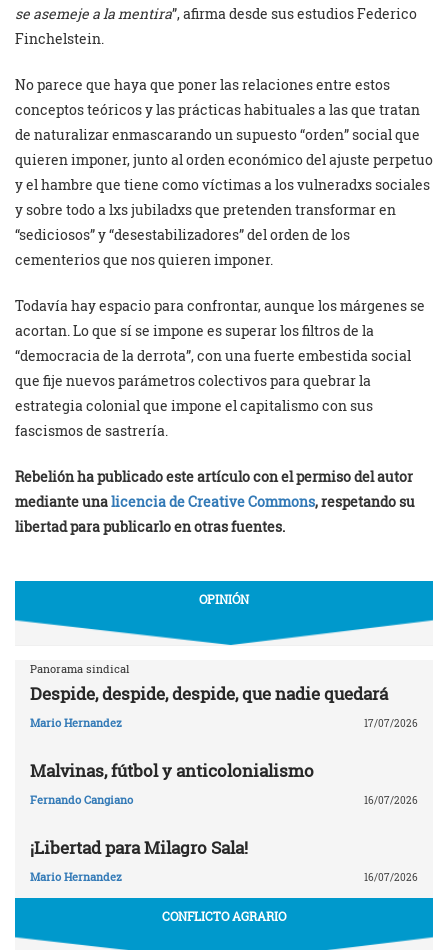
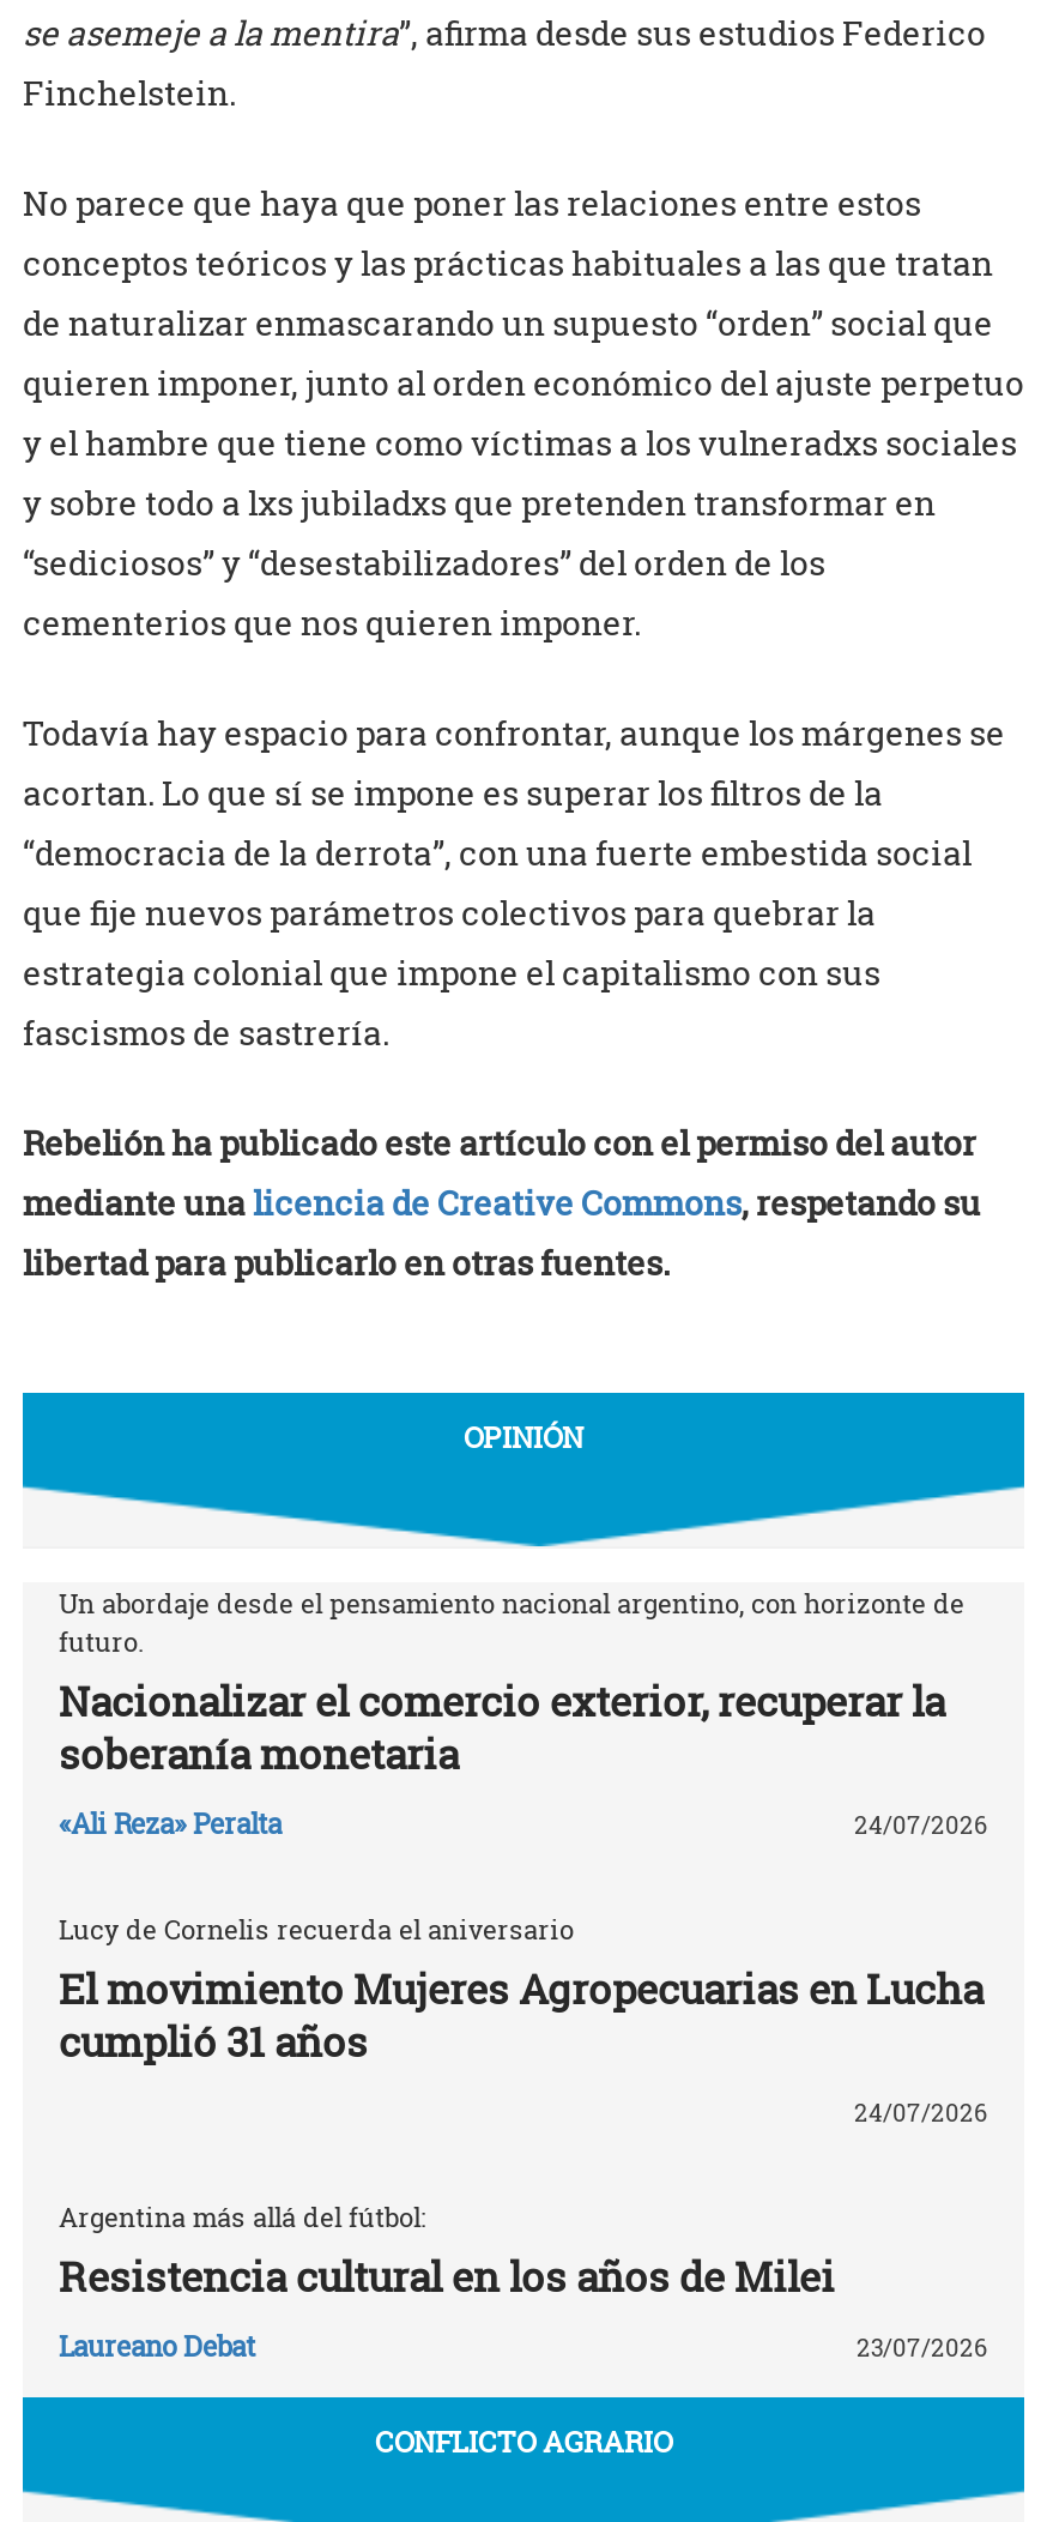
[30,661,388,705] Panorama sindical | Despide, despide, despide, que nadie quedará -> [59,1584,964,1781] Un abordaje desde el pensamiento nacional argentino, con horizonte de | futuro. | Nacionalizar el comercio exterior, recuperar la | soberanía monetaria
[30,715,418,730] Mario Hernandez | 17/07/2026 -> [59,1806,988,1842] «Ali Reza» Peralta | 24/07/2026
[30,759,314,782] Malvinas, fútbol y anticolonialismo -> [59,1910,983,2069] Lucy de Cornelis recuerda el aniversario | El movimiento Mujeres Agropecuarias en Lucha | cumplió 31 años
[30,792,418,807] Fernando Cangiano | 16/07/2026 -> [854,2099,988,2130] 24/07/2026
[30,836,248,859] ¡Libertad para Milagro Sala! -> [59,2198,835,2303] Argentina más allá del fútbol: | Resistencia cultural en los años de Milei
[30,869,418,884] Mario Hernandez | 16/07/2026 -> [59,2329,988,2364] Laureano Debat | 23/07/2026

